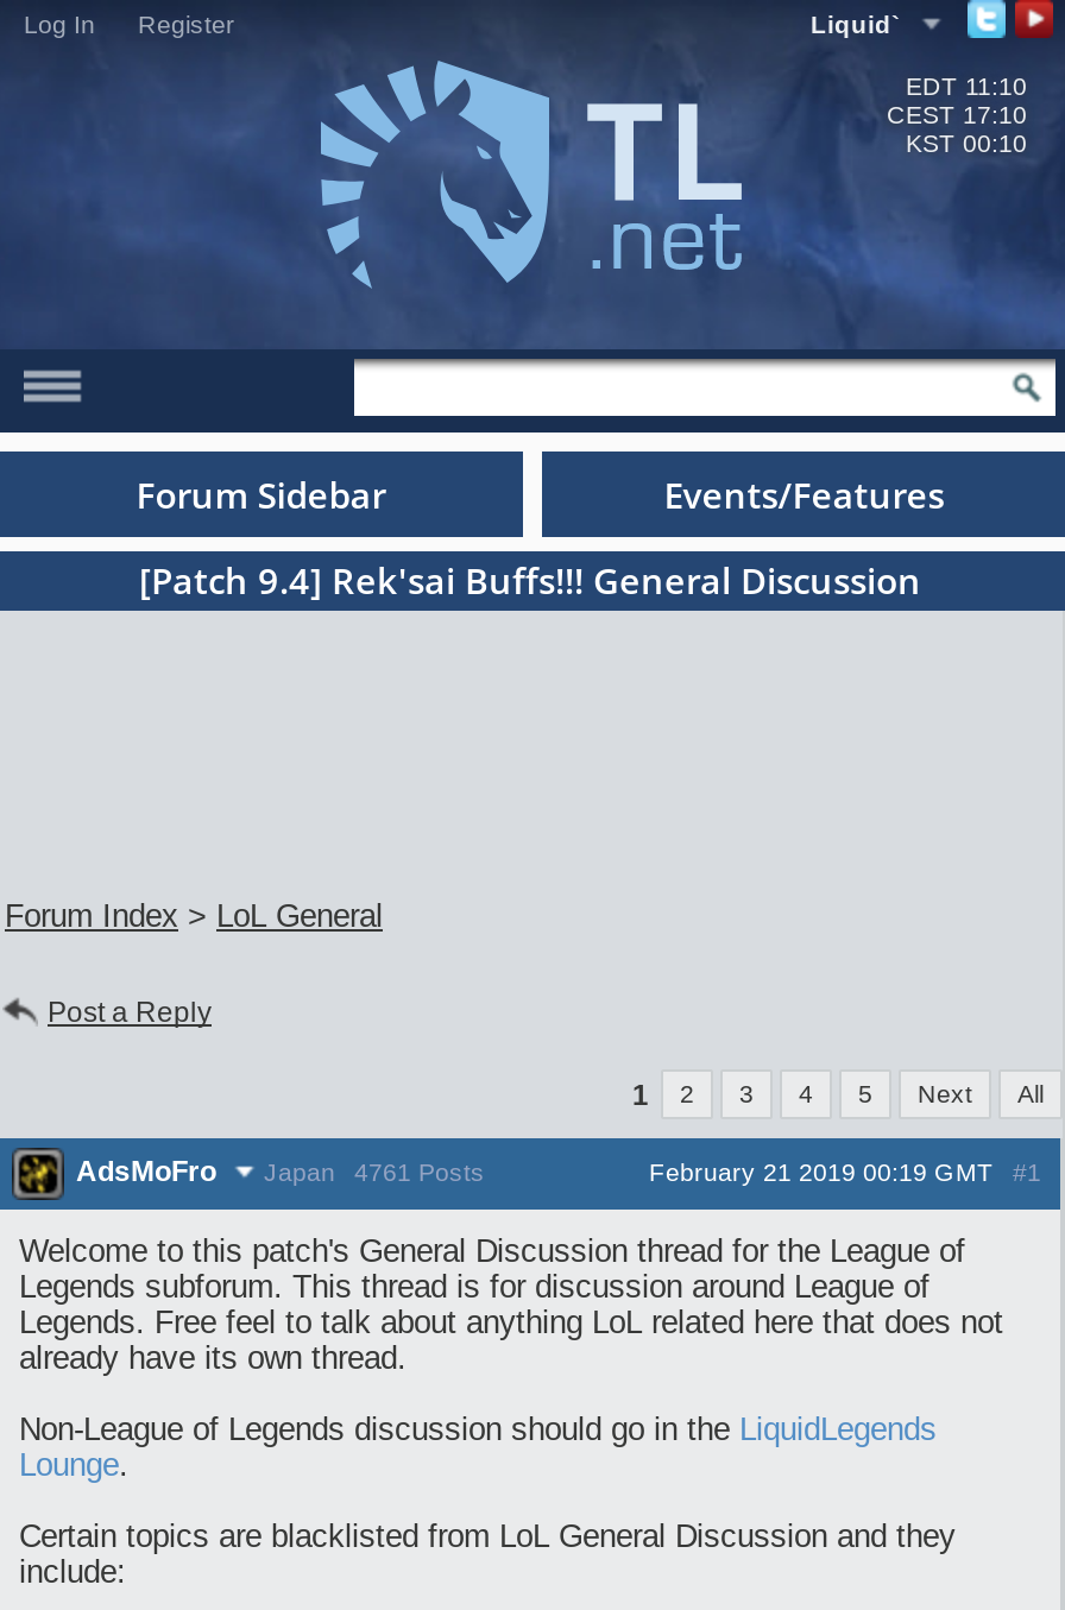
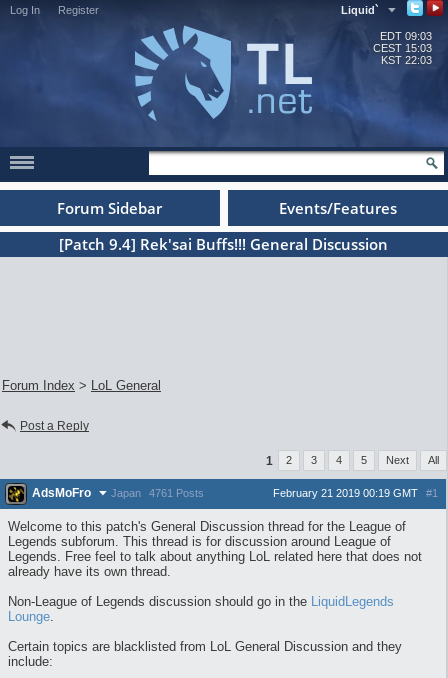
[906,71,1027,100] EDT 11:10 -> [380,30,432,42] EDT 09:03
[887,100,1027,128] CEST 17:10 -> [373,42,432,54] CEST 15:03
[906,128,1027,157] KST 00:10 -> [381,54,432,66] KST 22:03

